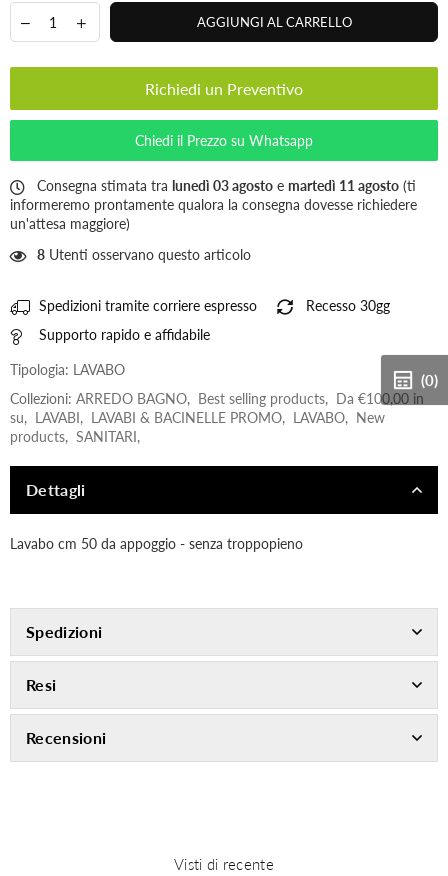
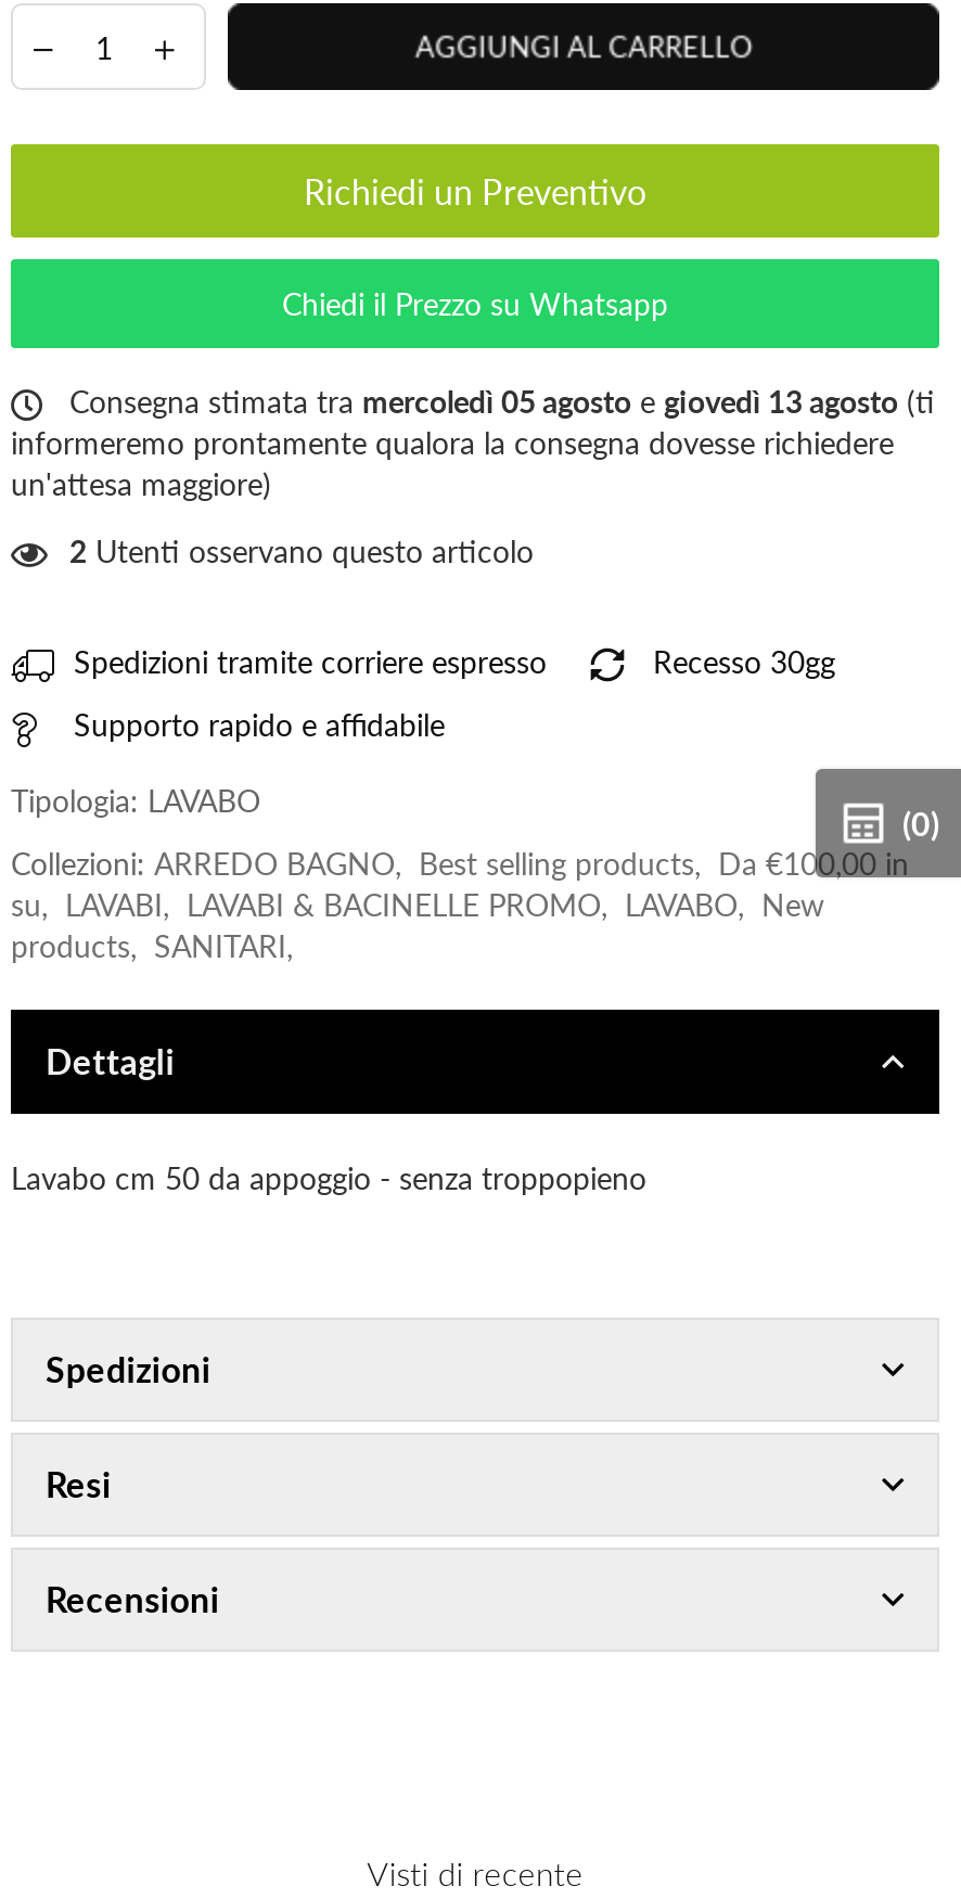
[33,177,416,194] Consegna stimata tra lunedì 03 agosto e martedì 11 agosto (ti -> [61,383,935,420] Consegna stimata tra mercoledì 05 agosto e giovedì 13 agosto (ti
[37,246,251,263] 8 Utenti osservano questo articolo -> [69,533,534,569] 2 Utenti osservano questo articolo

